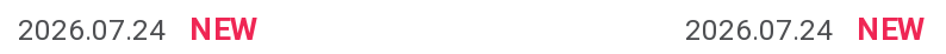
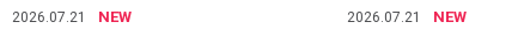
[18,11,256,46] 2026.07.24 NEW -> [12,8,132,25] 2026.07.21 NEW
[685,11,923,46] 2026.07.24 NEW -> [347,8,467,25] 2026.07.21 NEW

